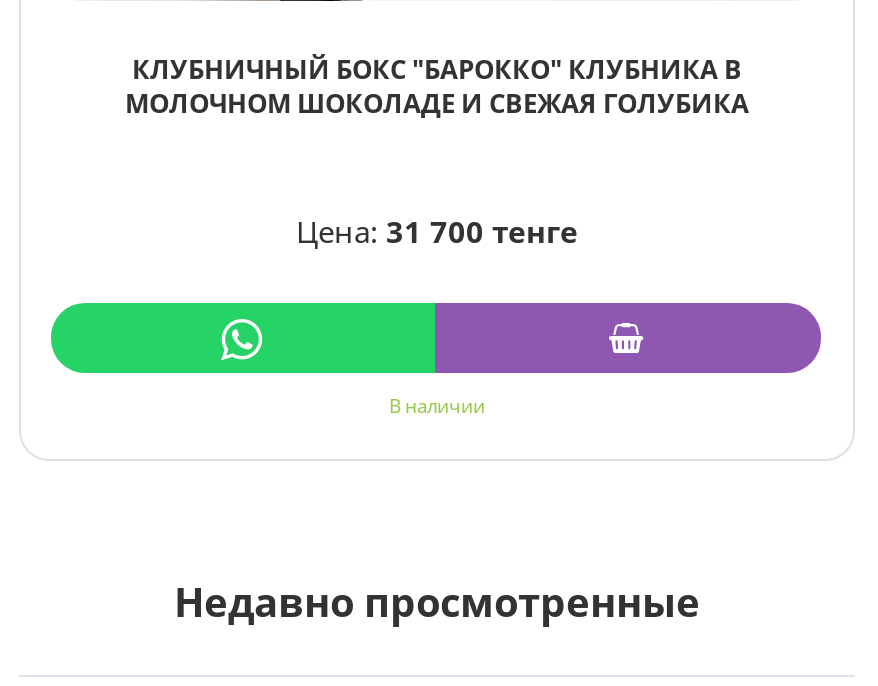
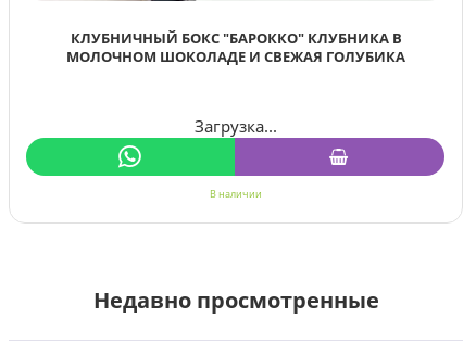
[296,211,578,251] Цена: 31 700 тенге -> [195,115,277,136] Загрузка...

